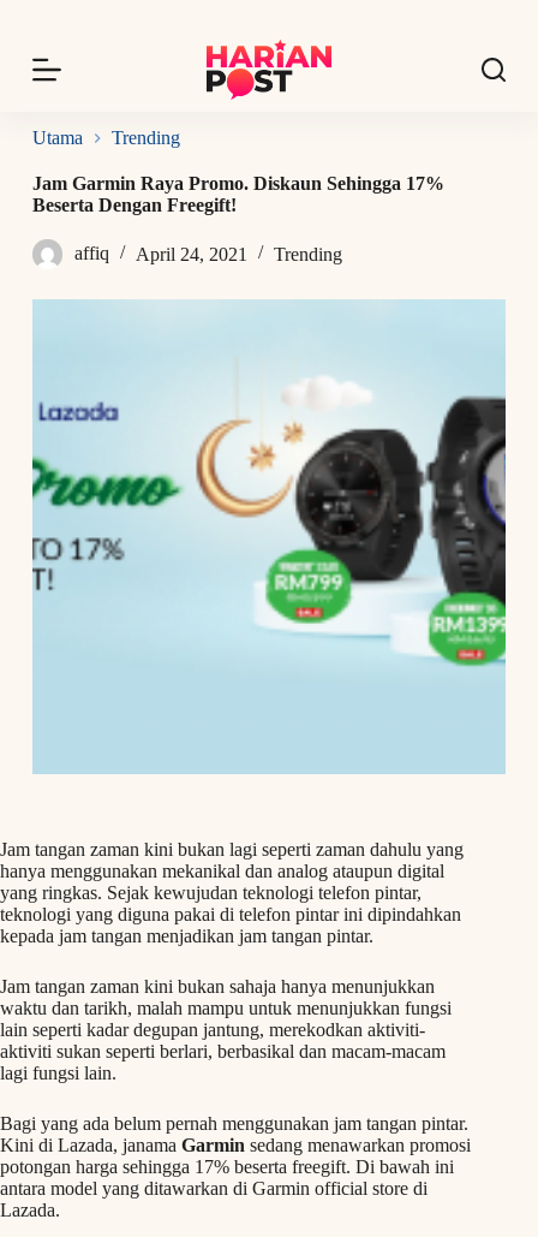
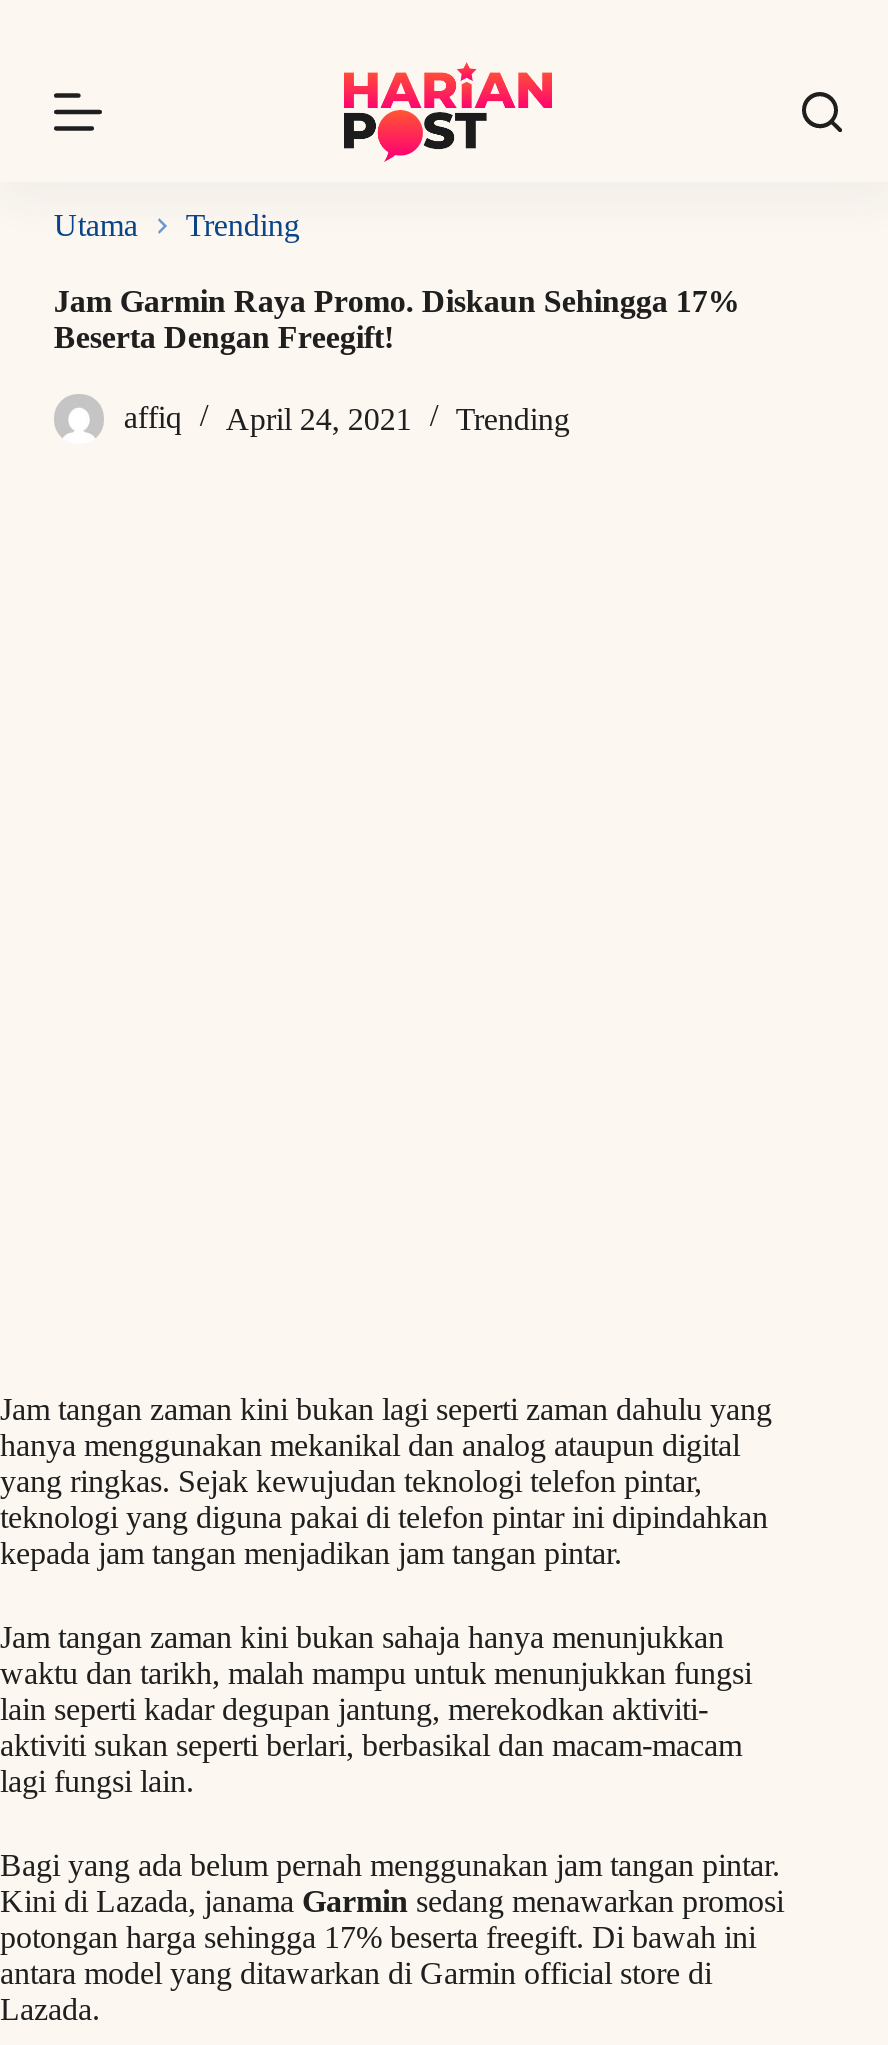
[31,299,507,774] [image] -> none

